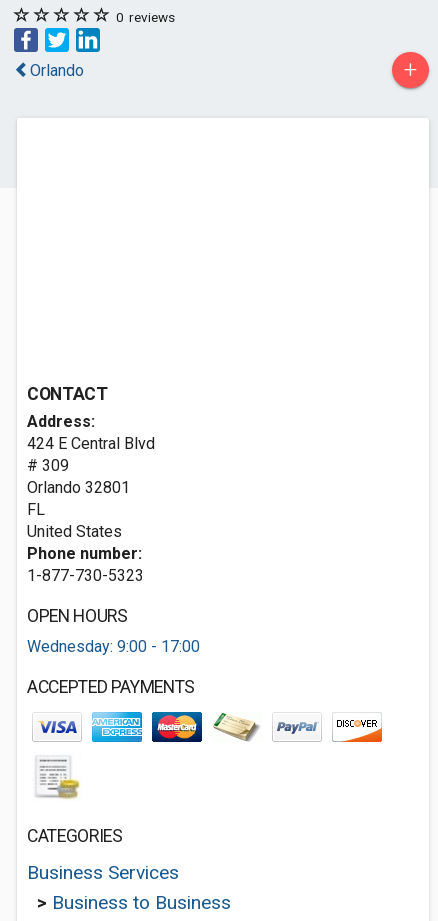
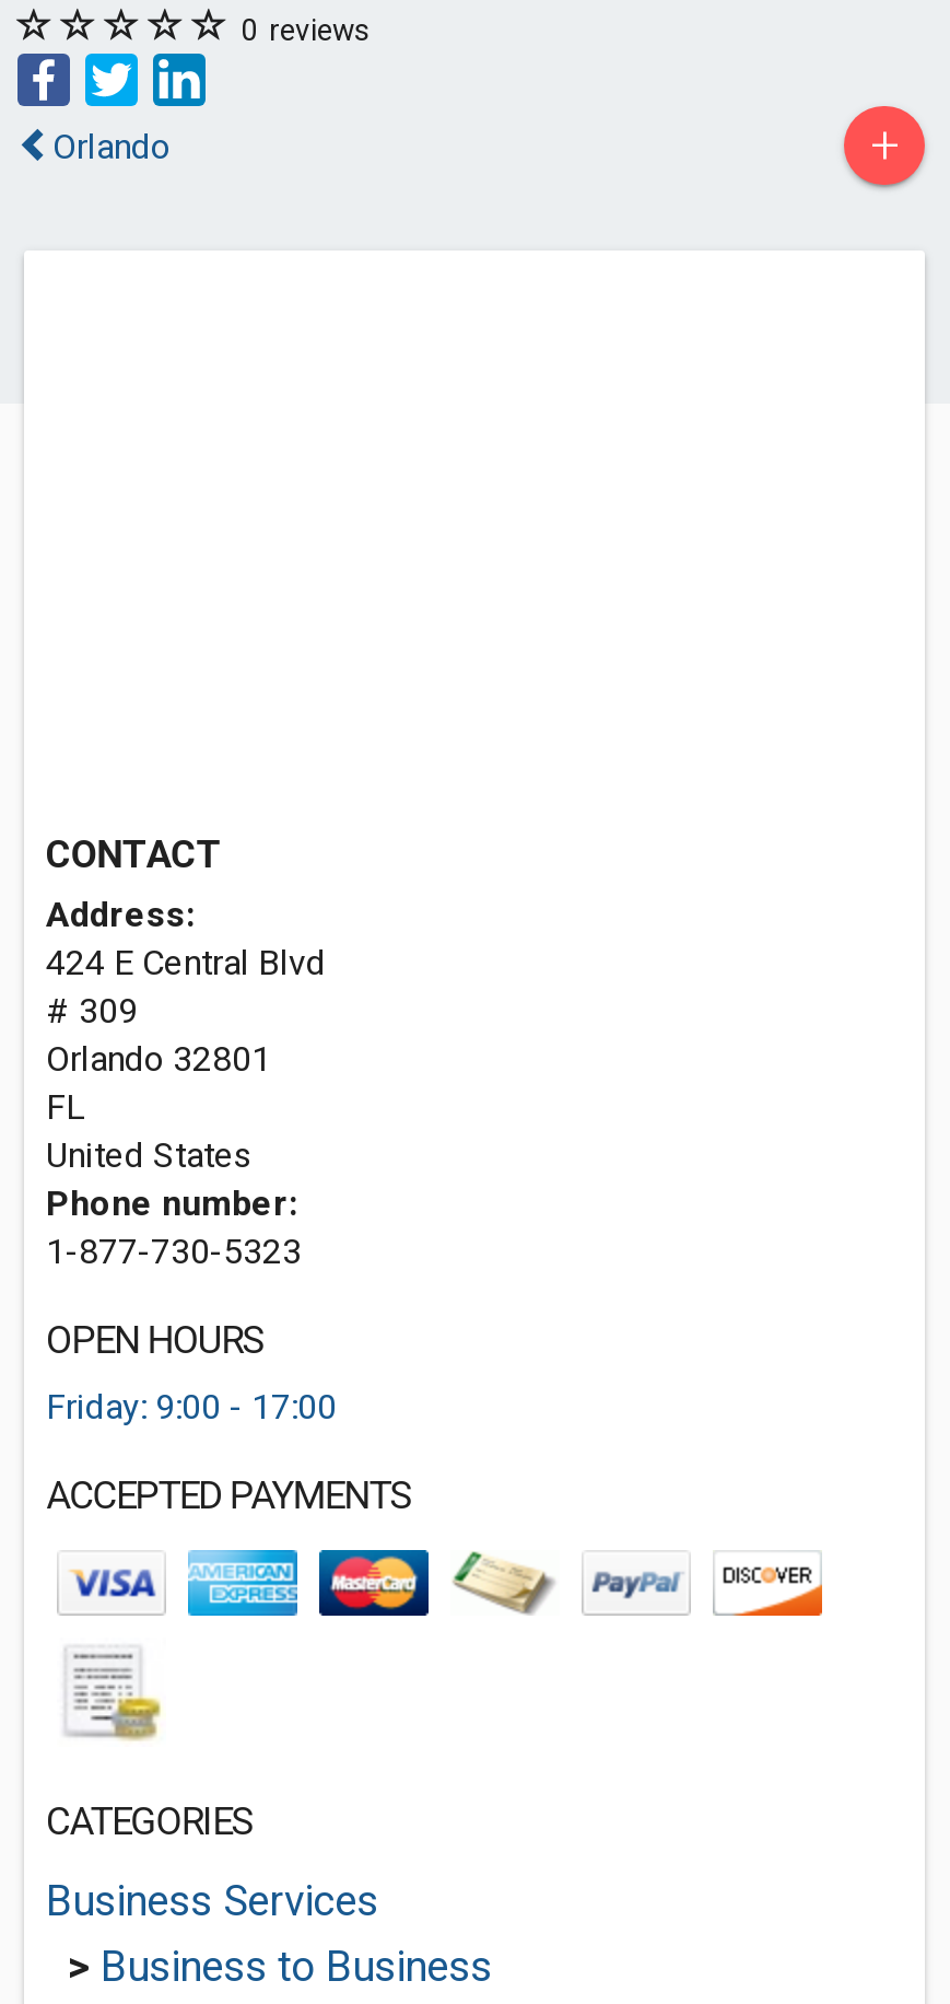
[27,637,200,656] Wednesday: 9:00 - 17:00 -> [46,1386,337,1428] Friday: 9:00 - 17:00

